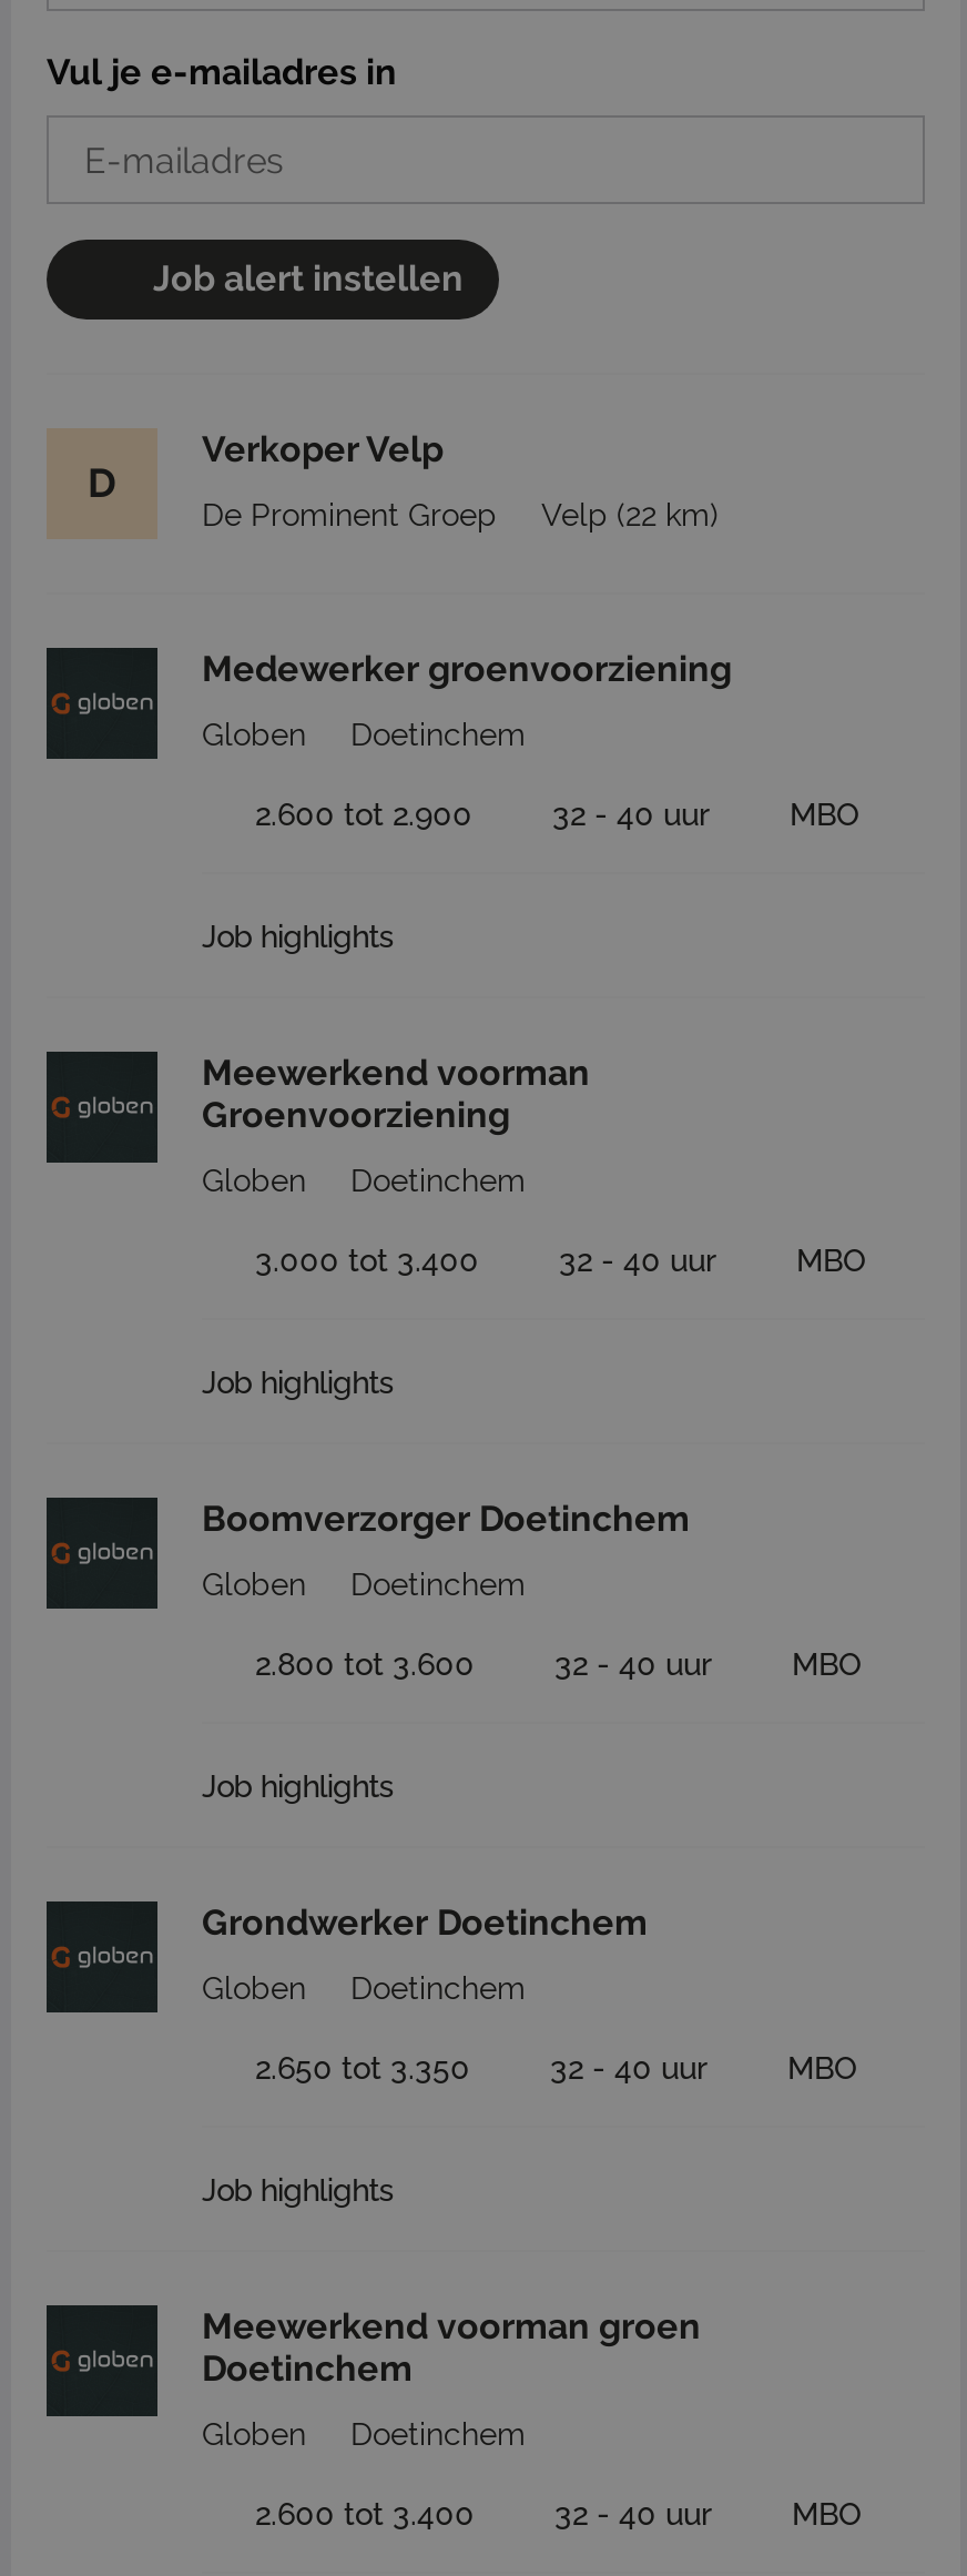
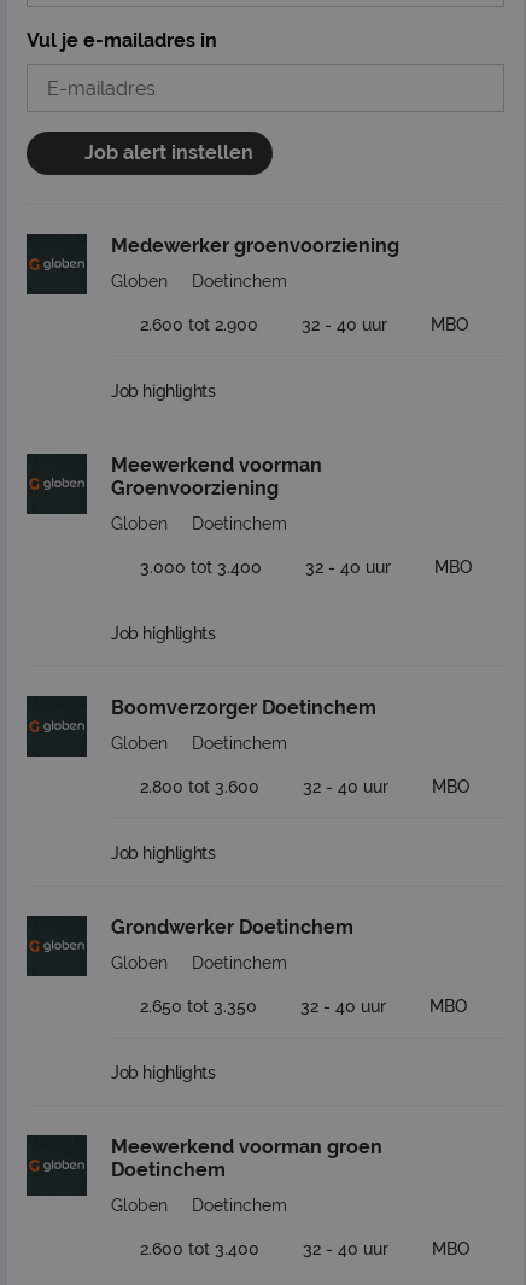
[202,428,719,533] Verkoper Velp | De Prominent Groep | Velp (22 km) -> none
[88,459,116,506] D -> none

